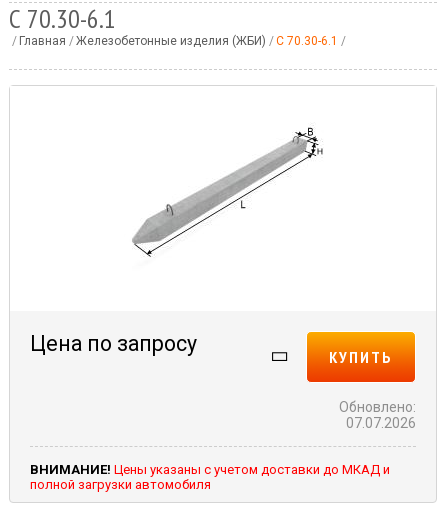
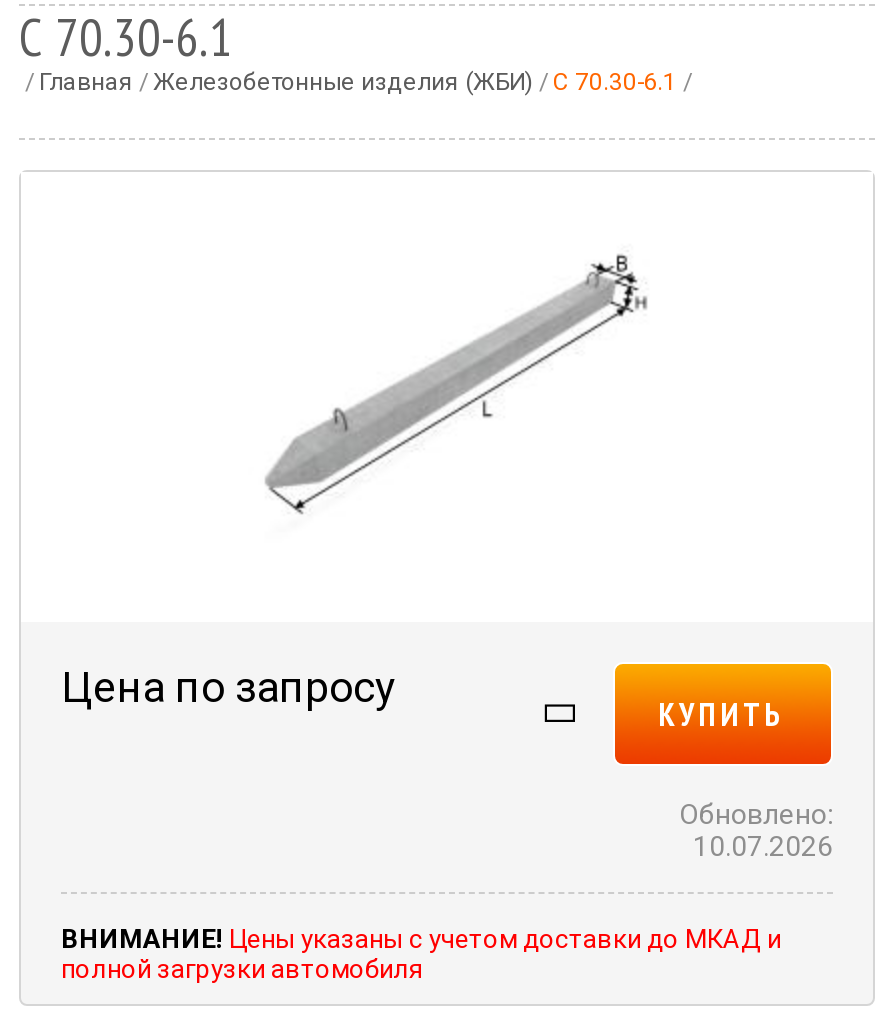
[346,415,416,431] 07.07.2026 -> [693,829,833,861] 10.07.2026

